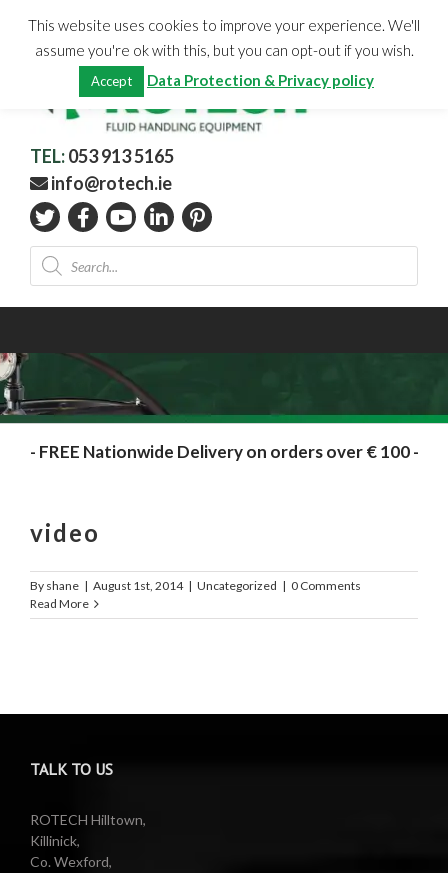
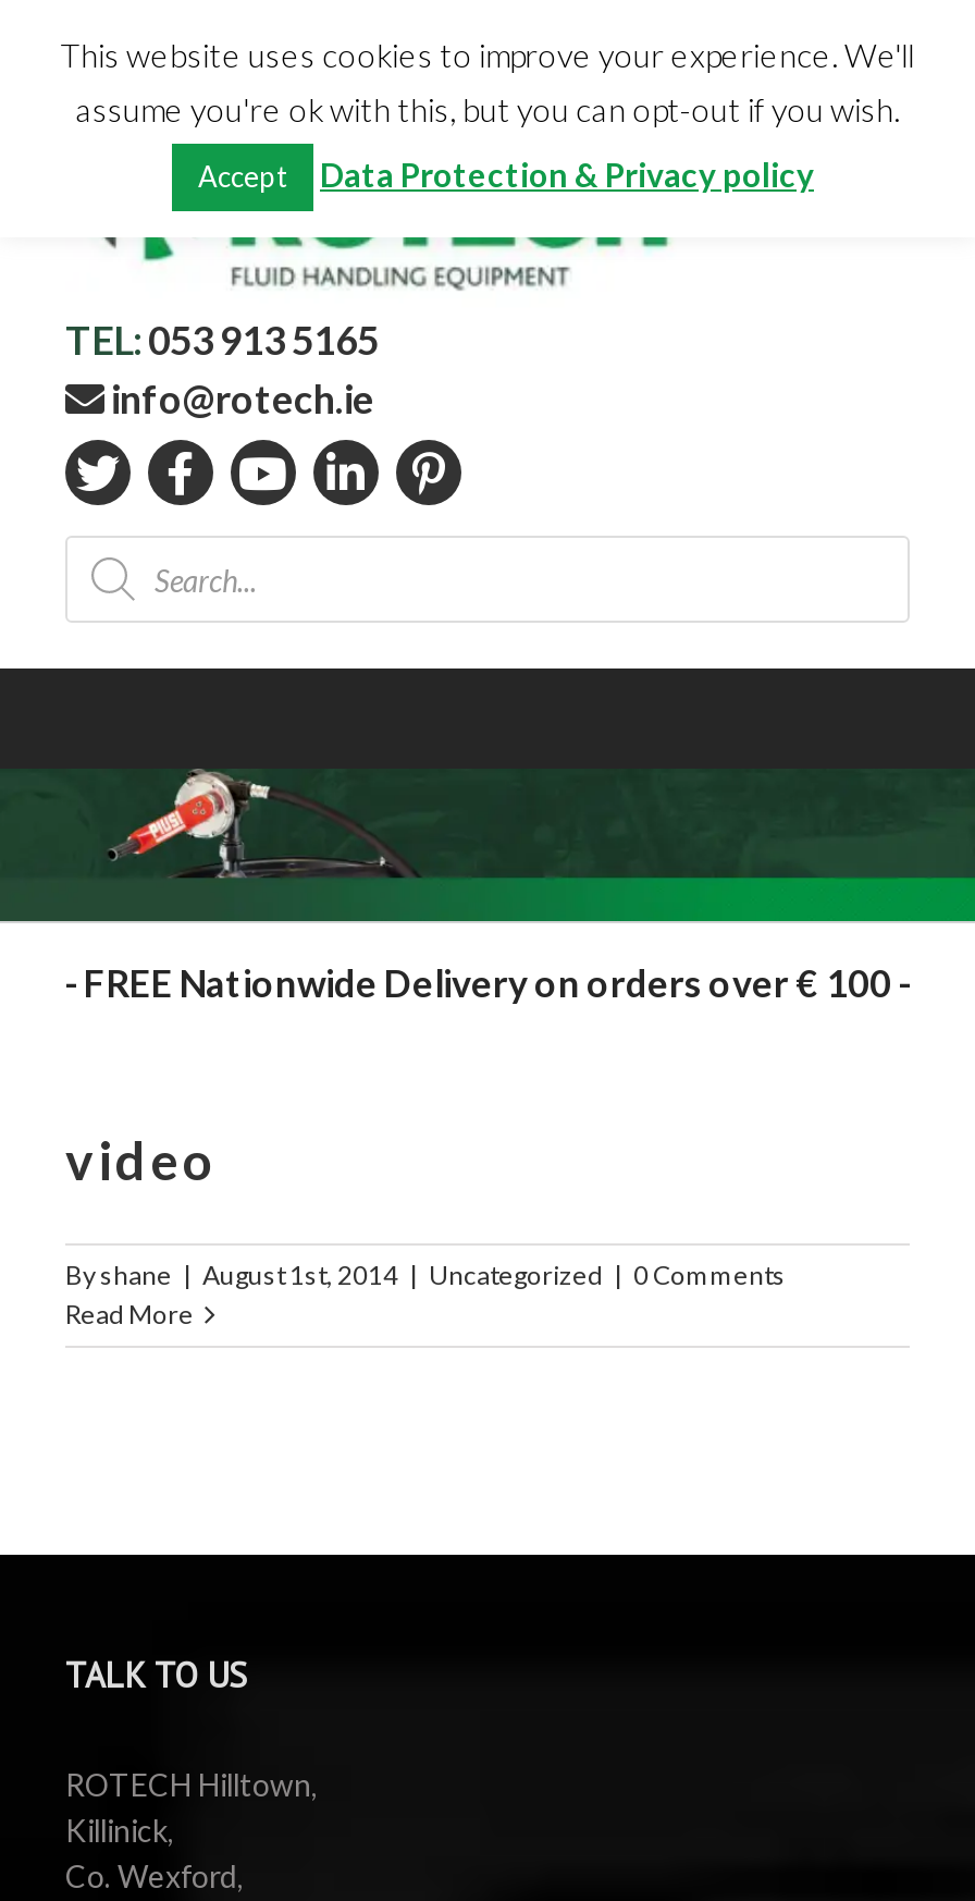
[3,352,445,416] [image] -> [7,769,968,904] [image]

